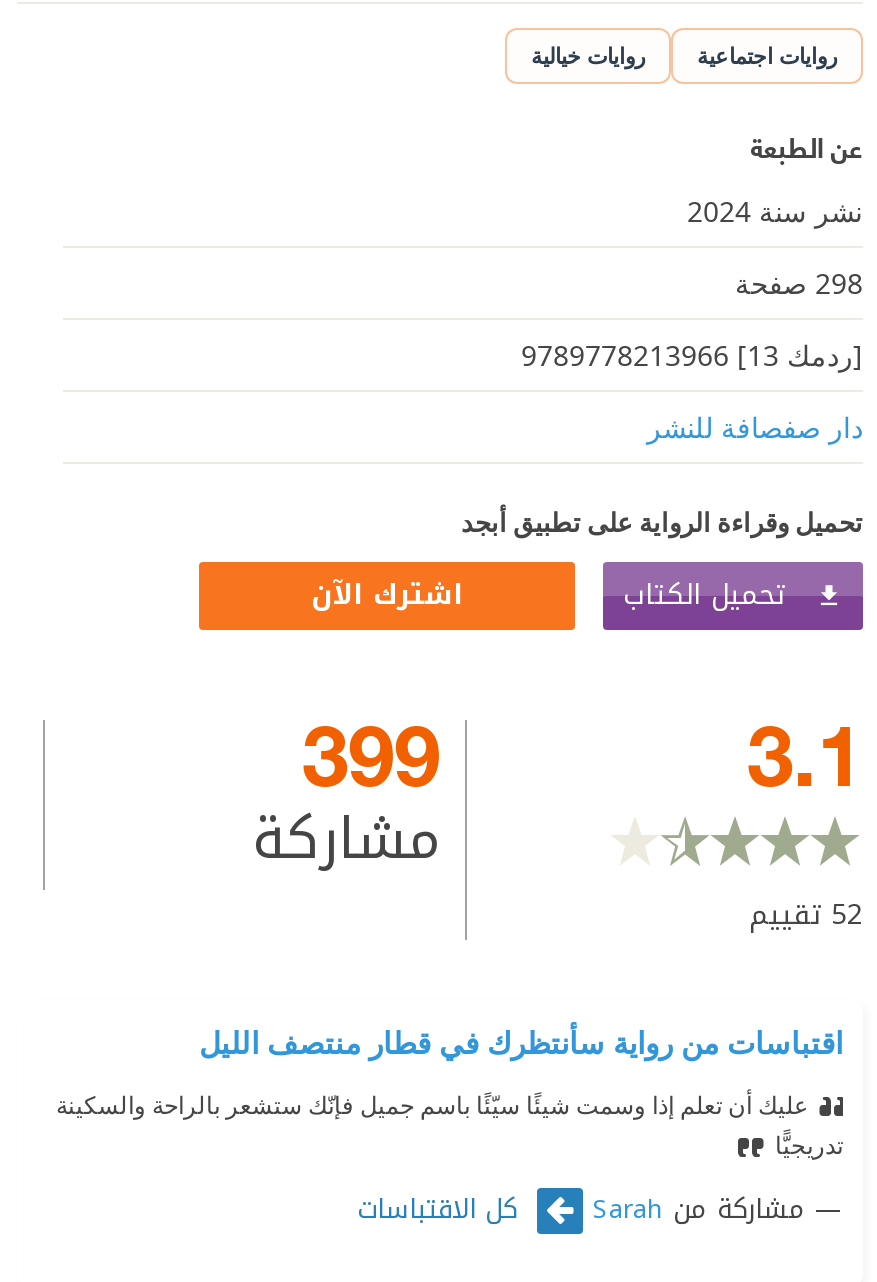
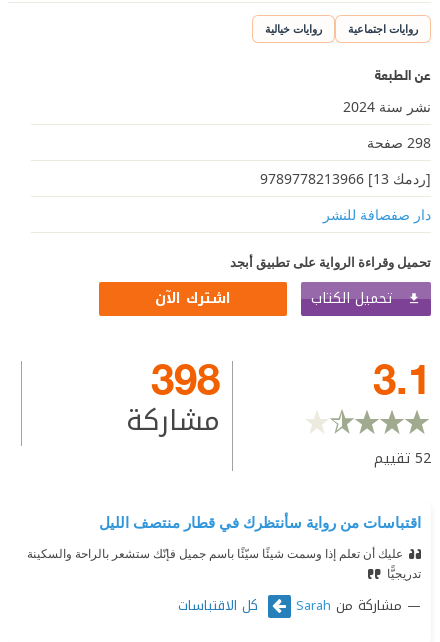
[302,670,863,824] 399 3.1 -> [150,336,431,413] 398 3.1

